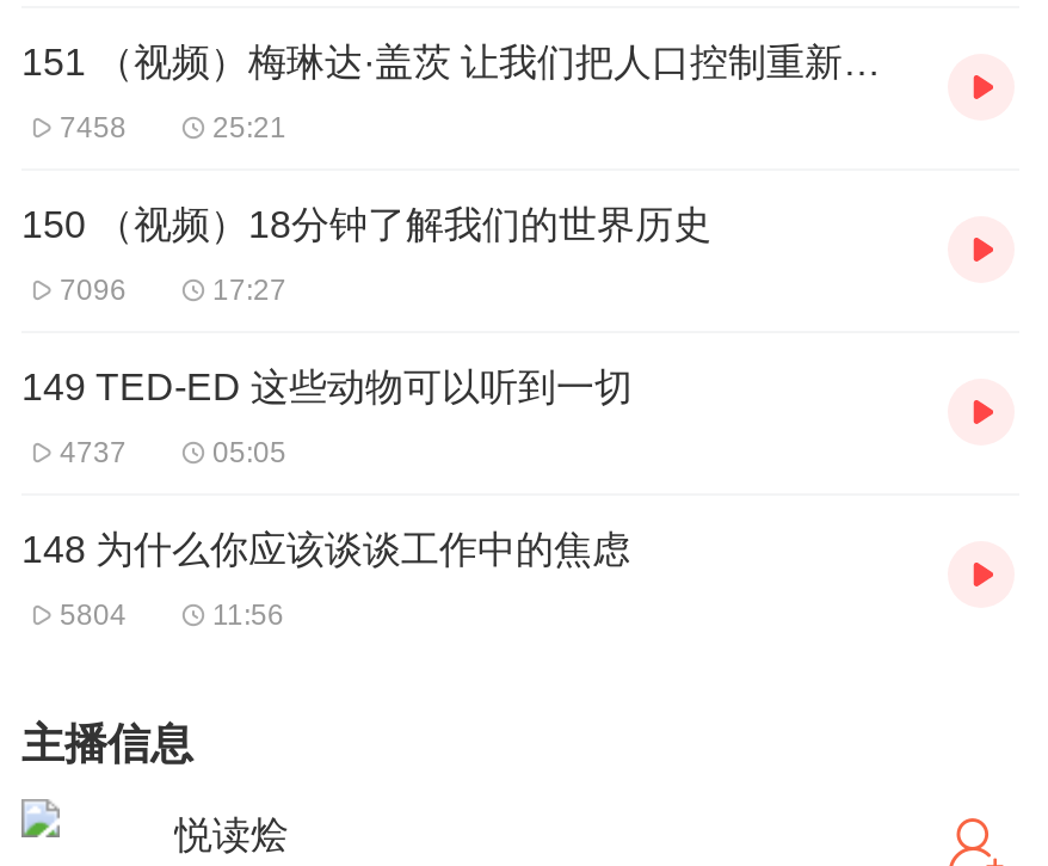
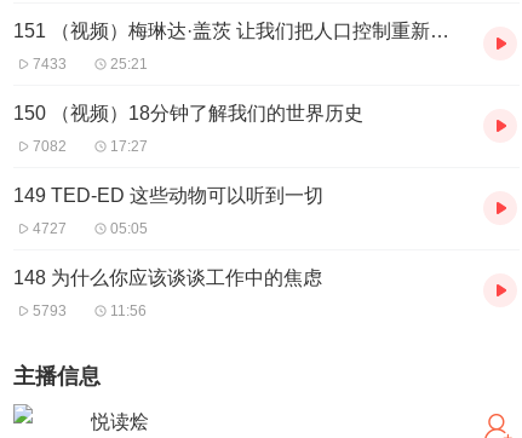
[60,111,127,144] 7458 -> [33,55,67,72] 7433
[60,273,127,307] 7096 -> [33,138,67,155] 7082
[60,436,127,469] 4737 -> [33,220,67,237] 4727
[60,598,127,631] 5804 -> [33,302,67,319] 5793

